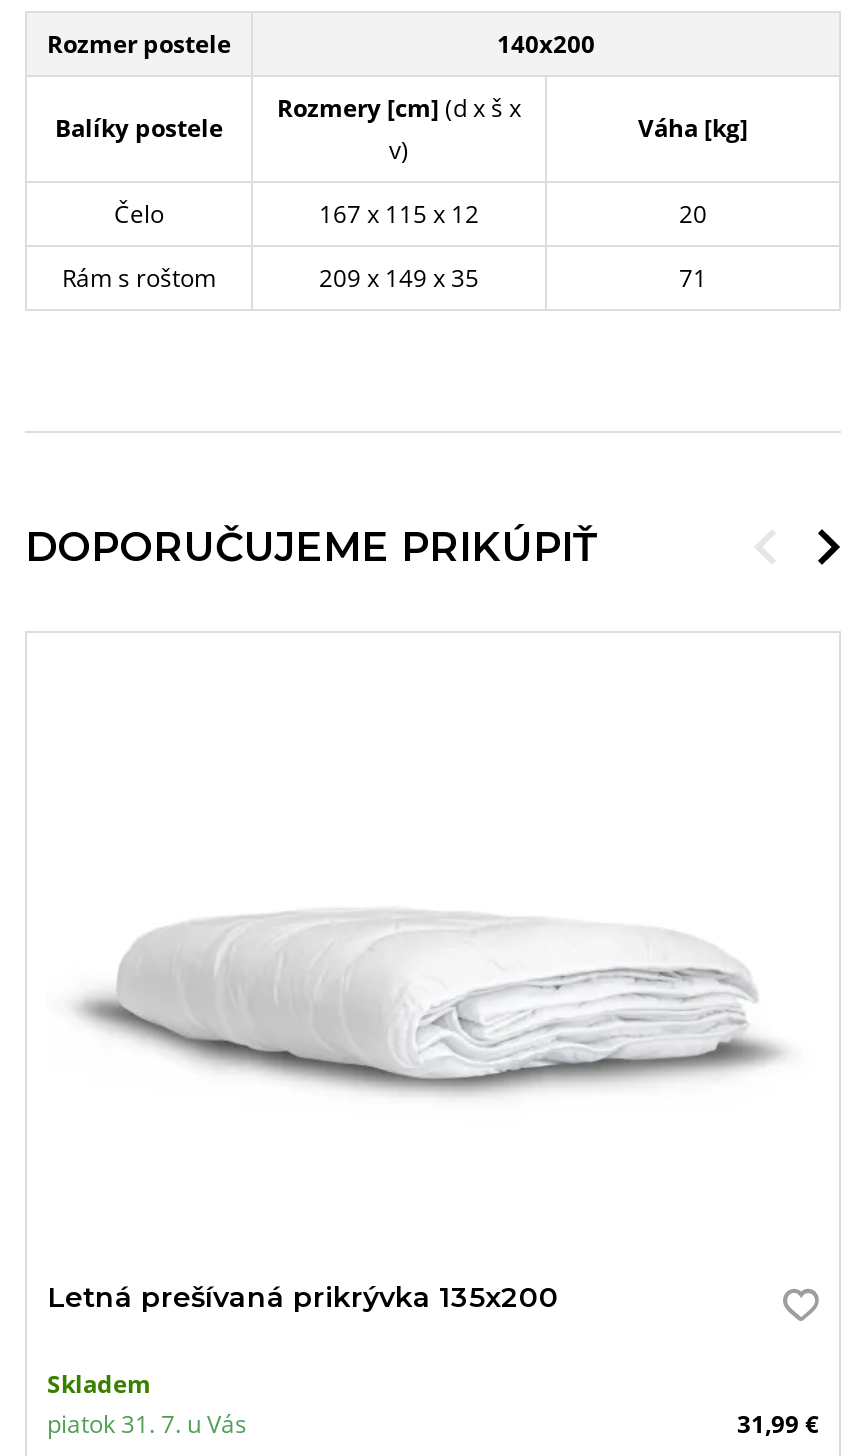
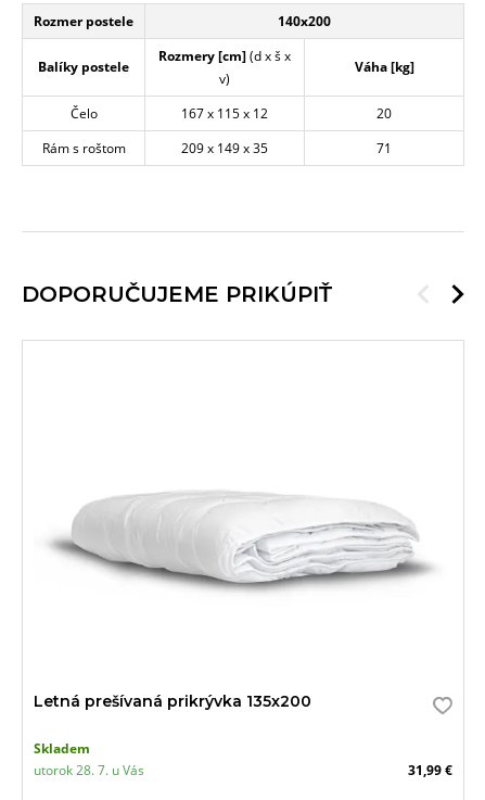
[47,1407,247,1441] piatok 31. 7. u Vás -> [34,761,144,780] utorok 28. 7. u Vás

